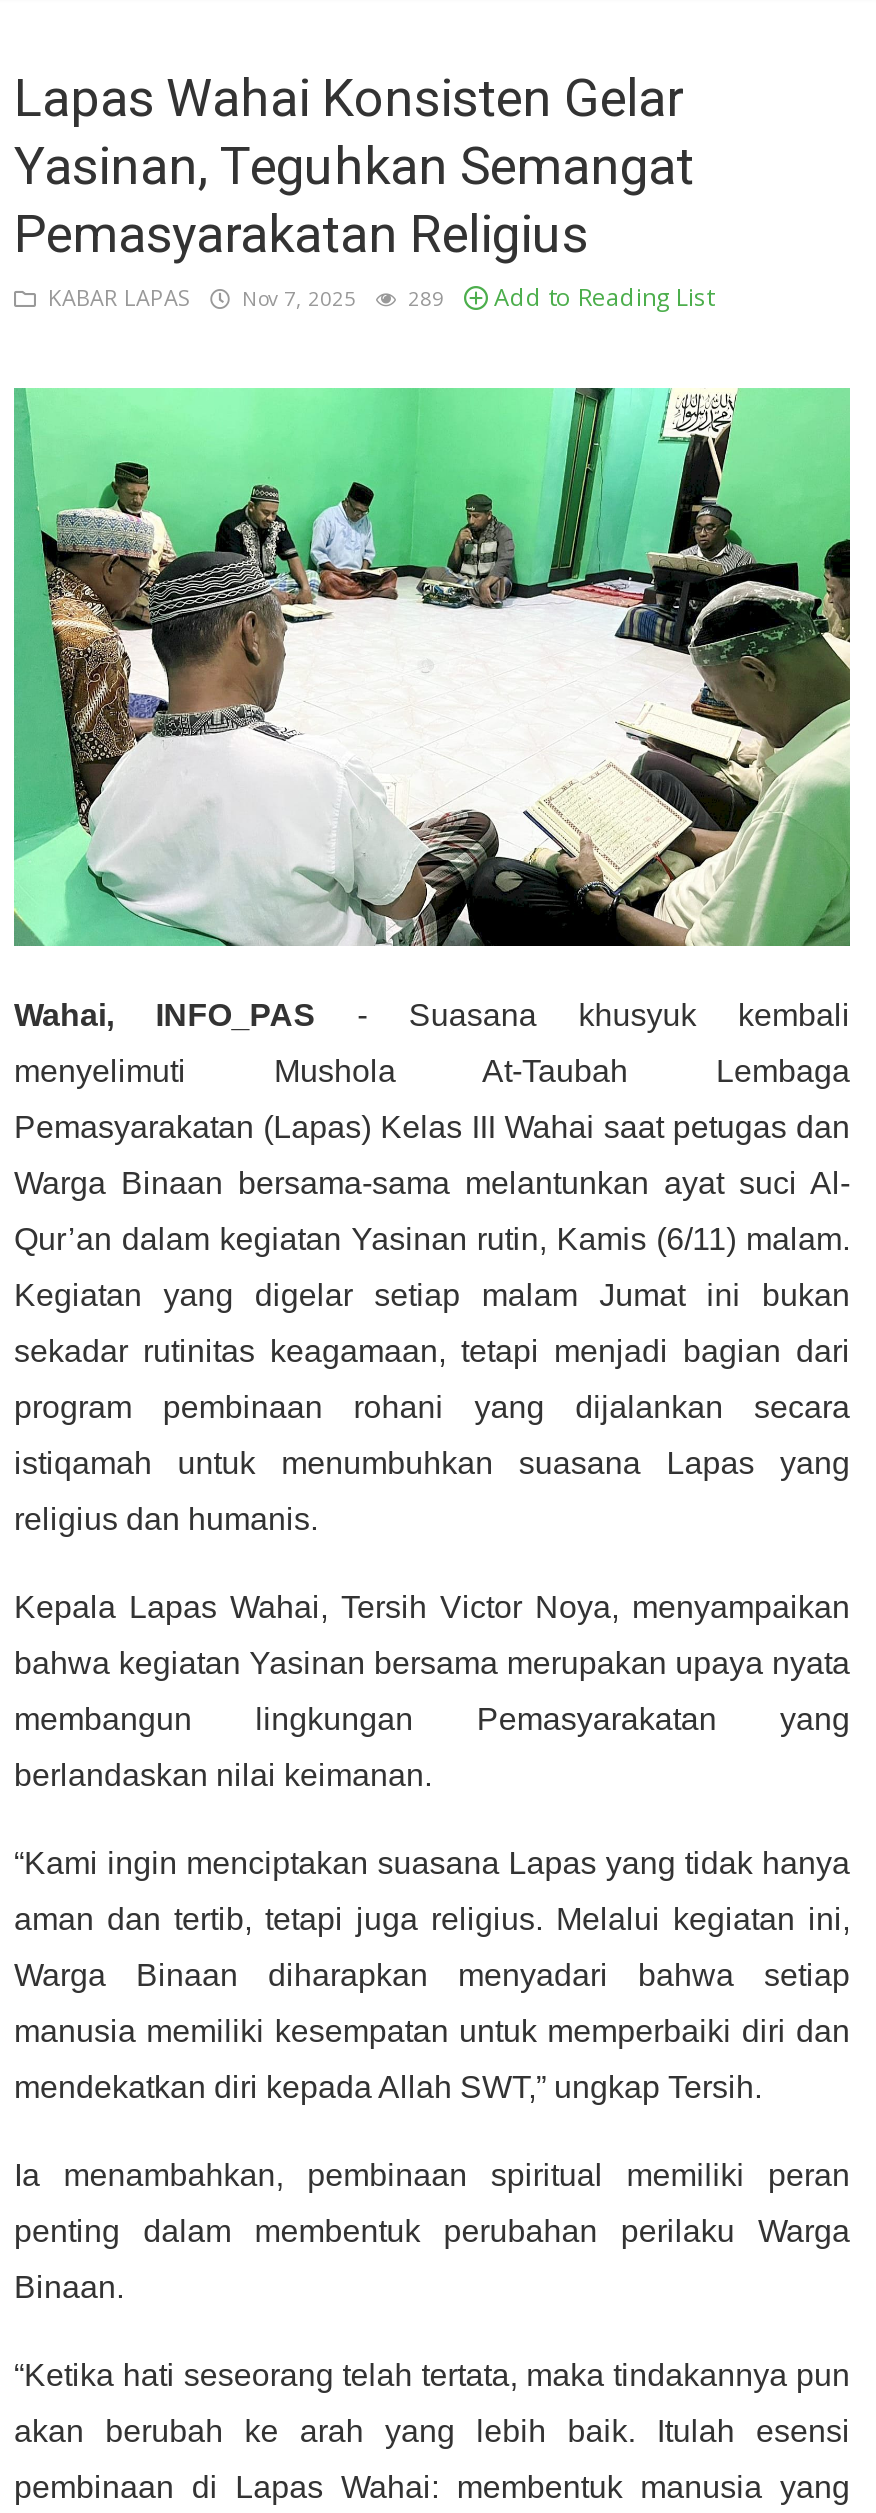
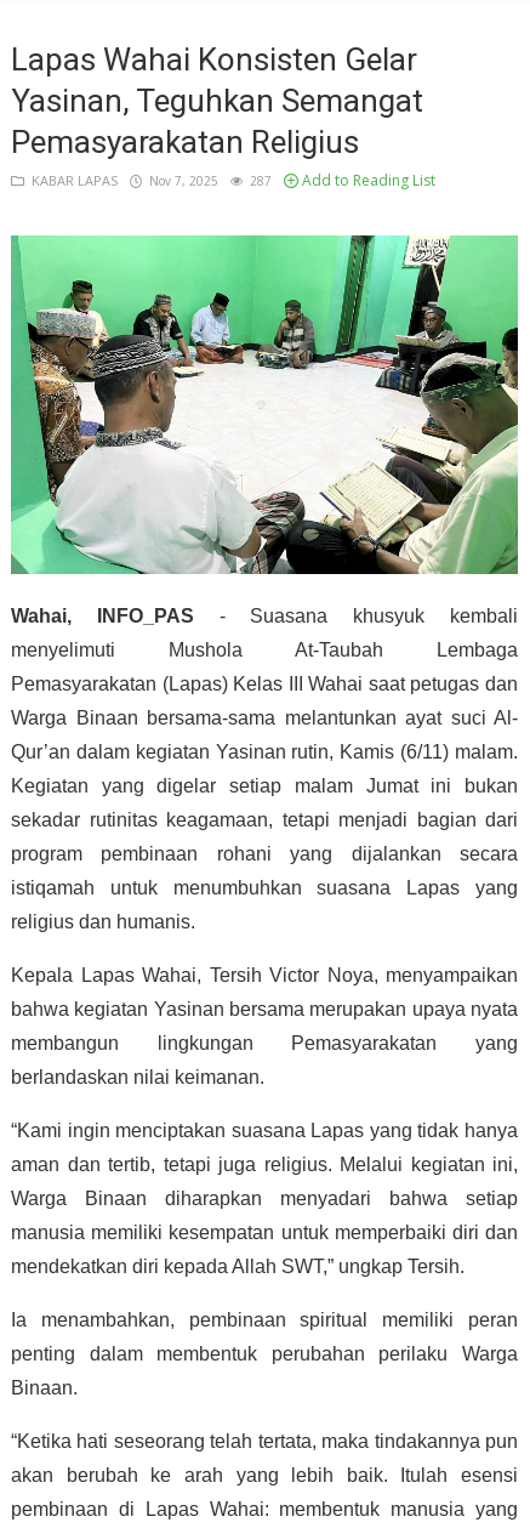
[396,284,444,312] 289 -> [243,172,272,189] 287

